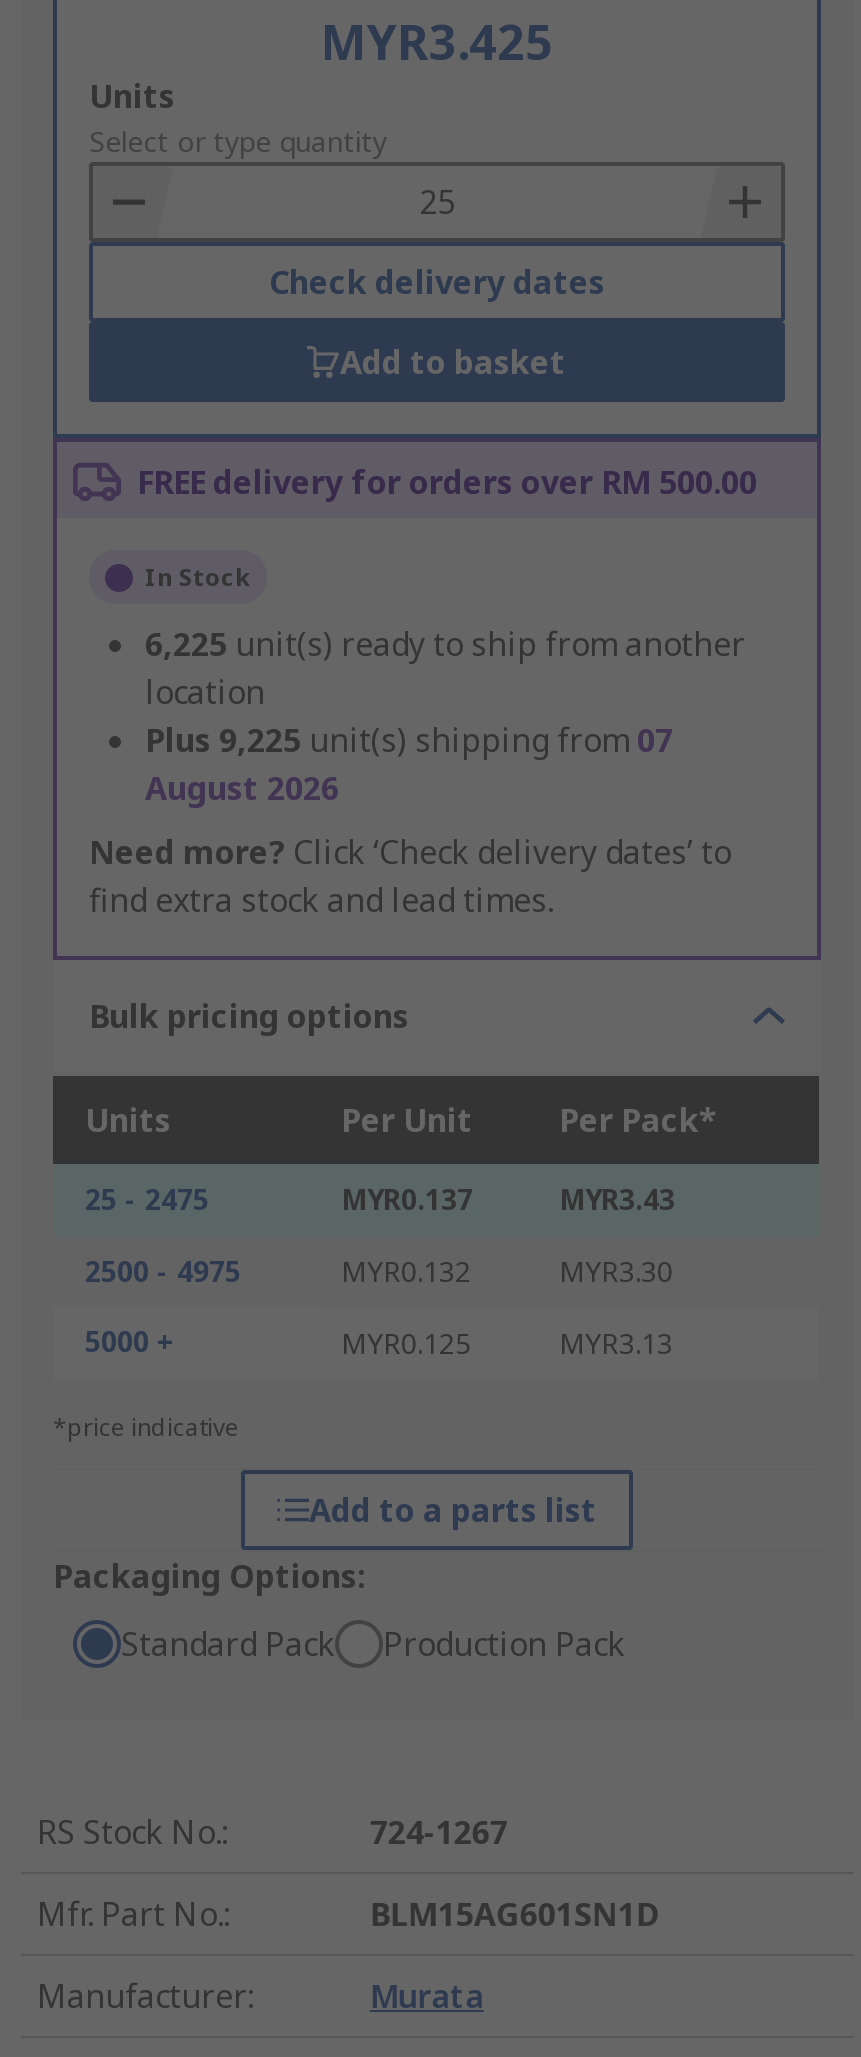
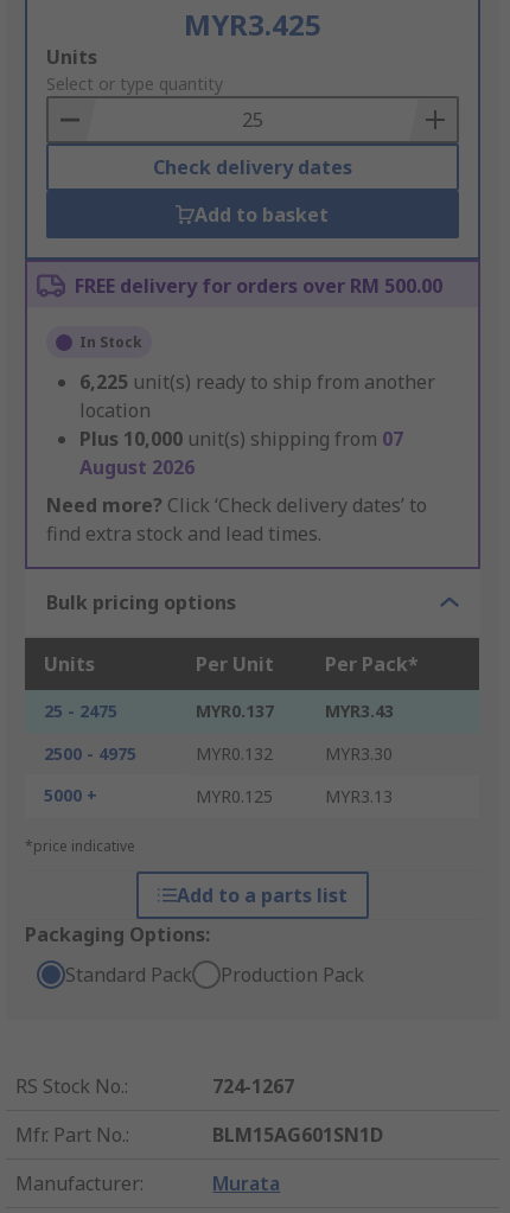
[145,719,673,763] Plus 9,225 unit(s) shipping from 07 -> [79,426,403,452] Plus 10,000 unit(s) shipping from 07

